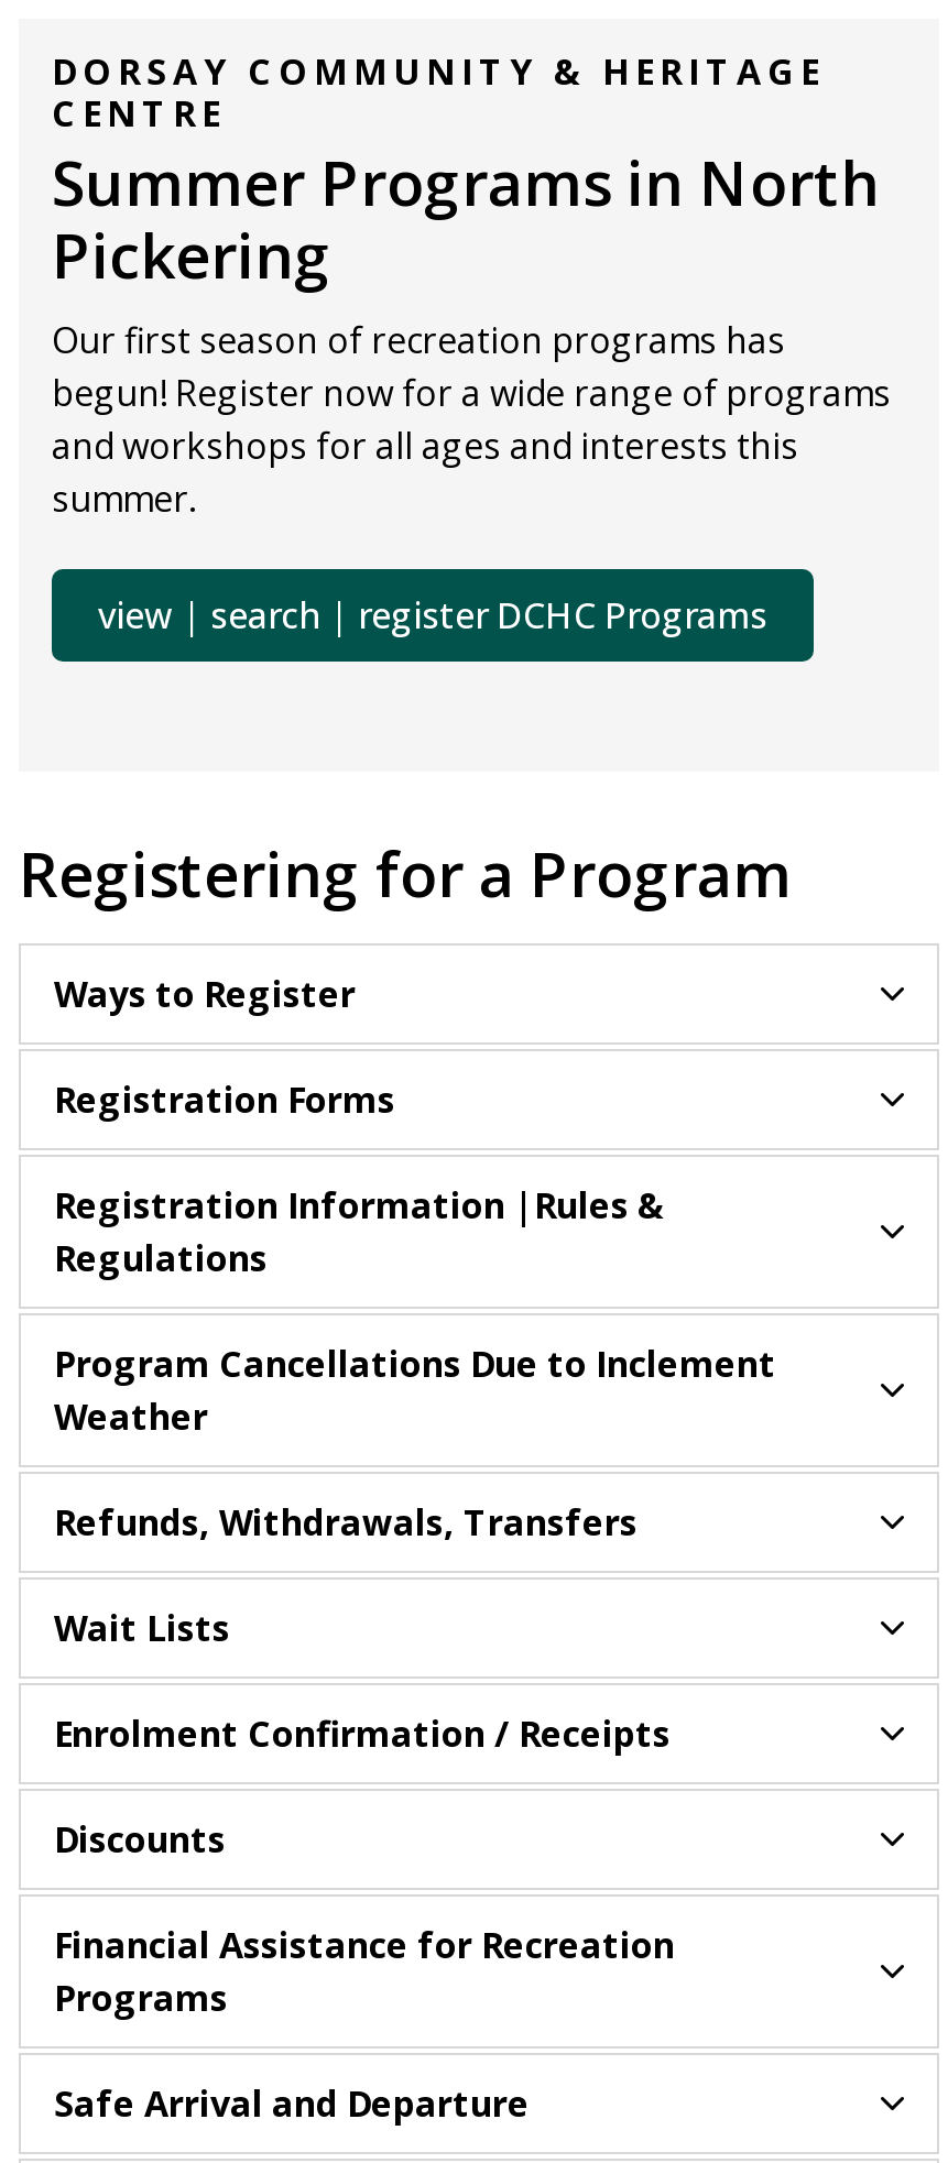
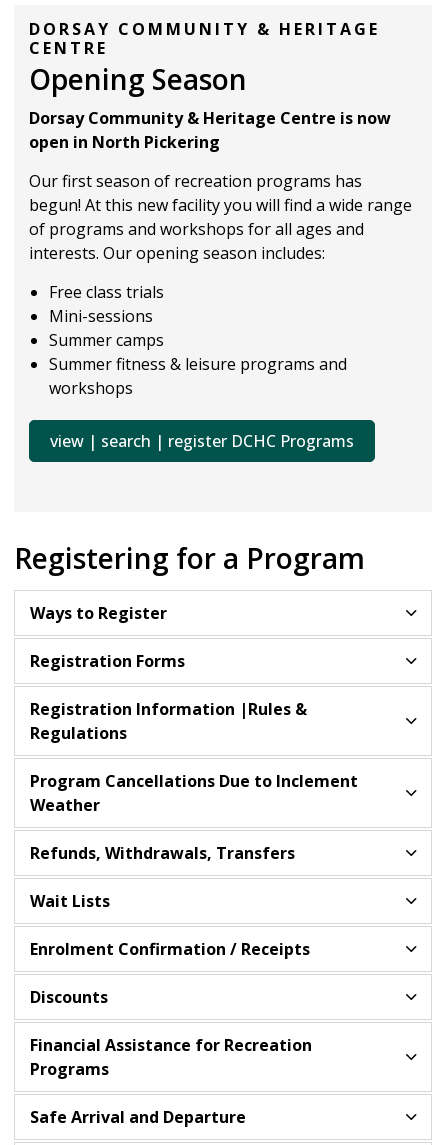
[52,140,880,296] Summer Programs in North | Pickering -> [29,60,391,153] Opening Season | Dorsay Community & Heritage Centre is now | open in North Pickering
[52,369,891,523] begun! Register now for a wide range of programs | and workshops for all ages and interests this | summer. -> [29,194,412,399] begun! At this new facility you will find a wide range | of programs and workshops for all ages and | interests. Our opening season includes: | Free class trials | Mini-sessions | Summer camps | Summer fitness & leisure programs and | workshops

